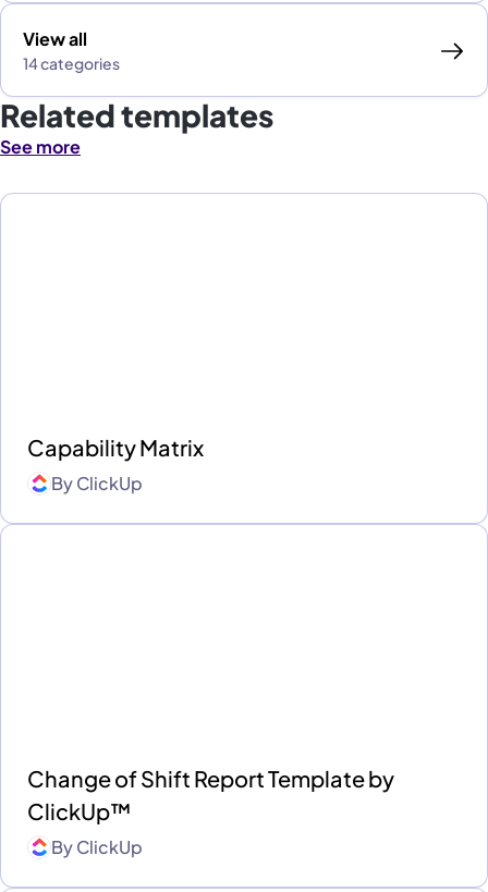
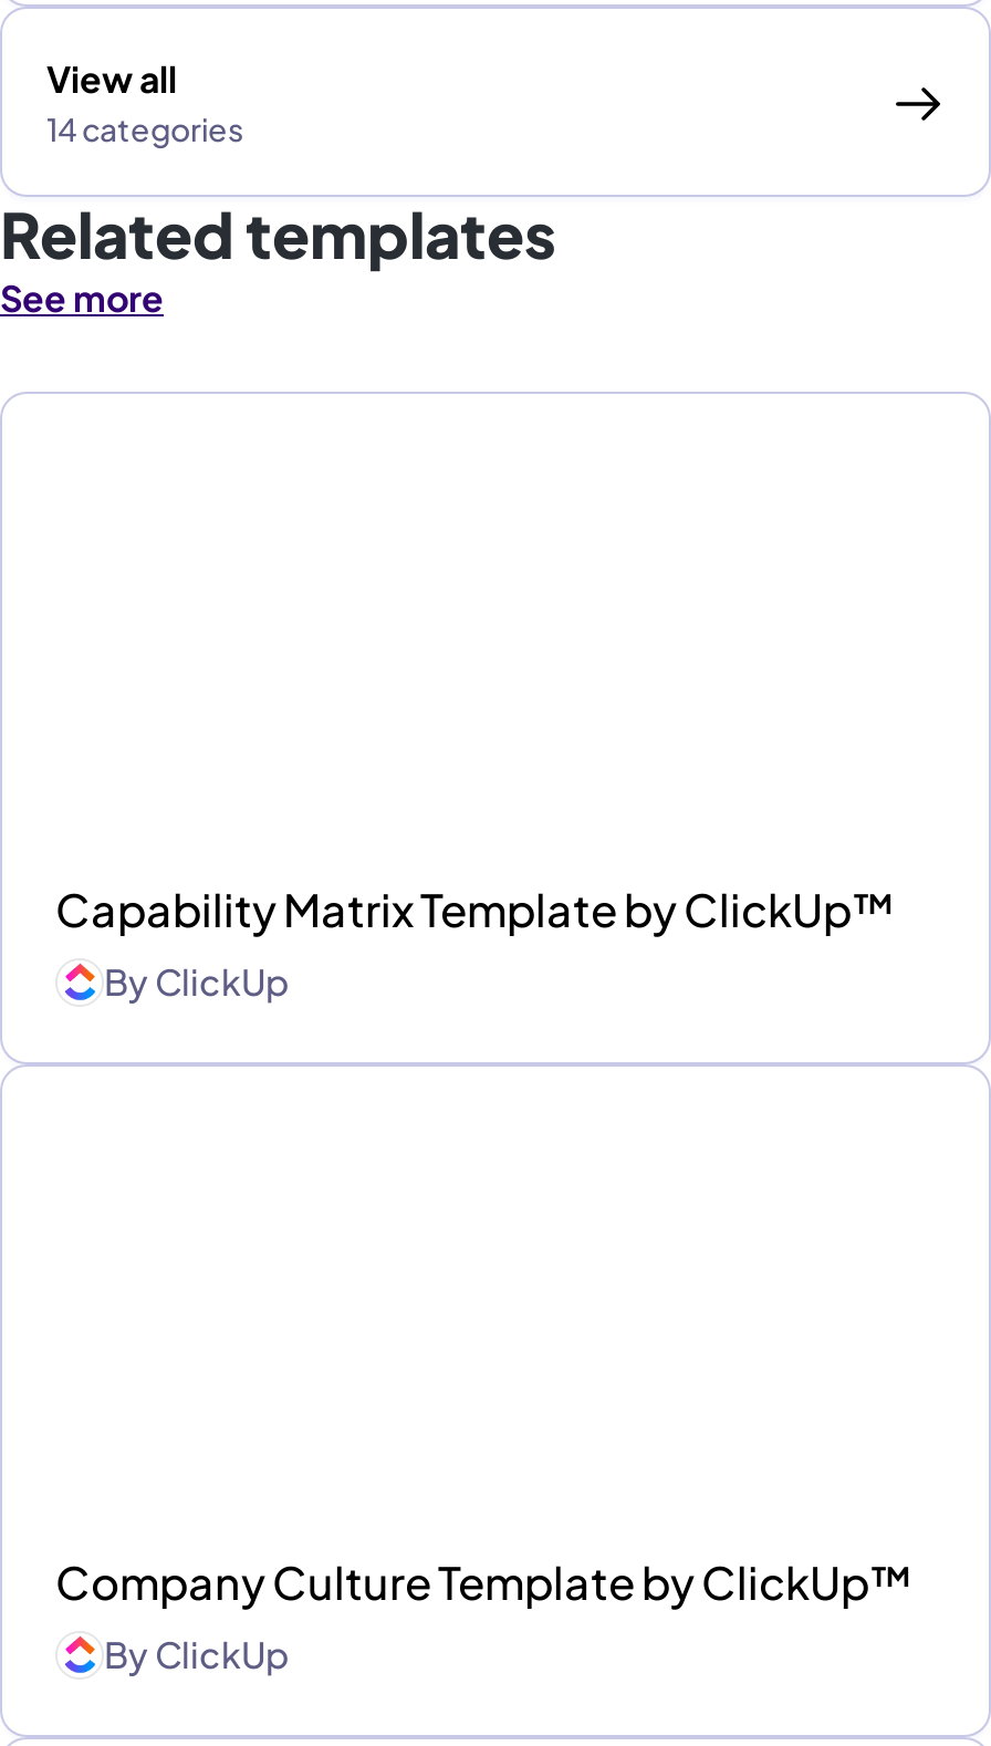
[27,434,204,461] Capability Matrix -> [55,882,896,937] Capability Matrix Template by ClickUp™
[27,765,394,825] Change of Shift Report Template by | ClickUp™ -> [55,1554,914,1610] Company Culture Template by ClickUp™

